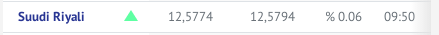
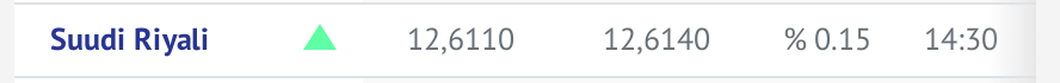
[167,8,212,25] 12,5774 -> [407,19,514,59] 12,6110
[249,8,294,25] 12,5794 -> [603,19,710,59] 12,6140
[325,8,362,25] % 0.06 -> [783,19,871,59] % 0.15
[384,8,415,25] 09:50 -> [924,19,998,59] 14:30

